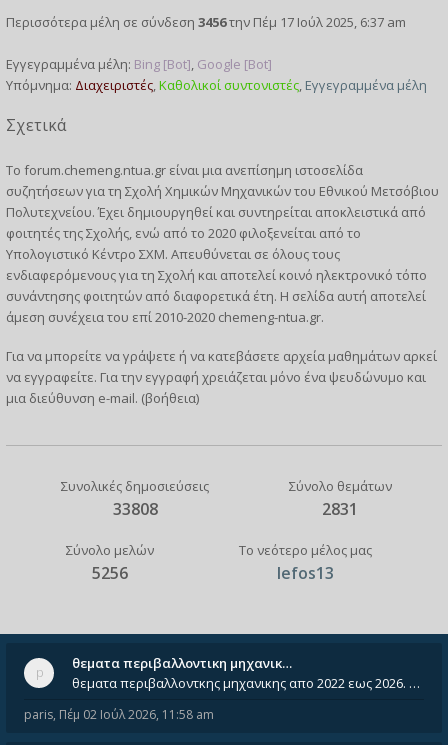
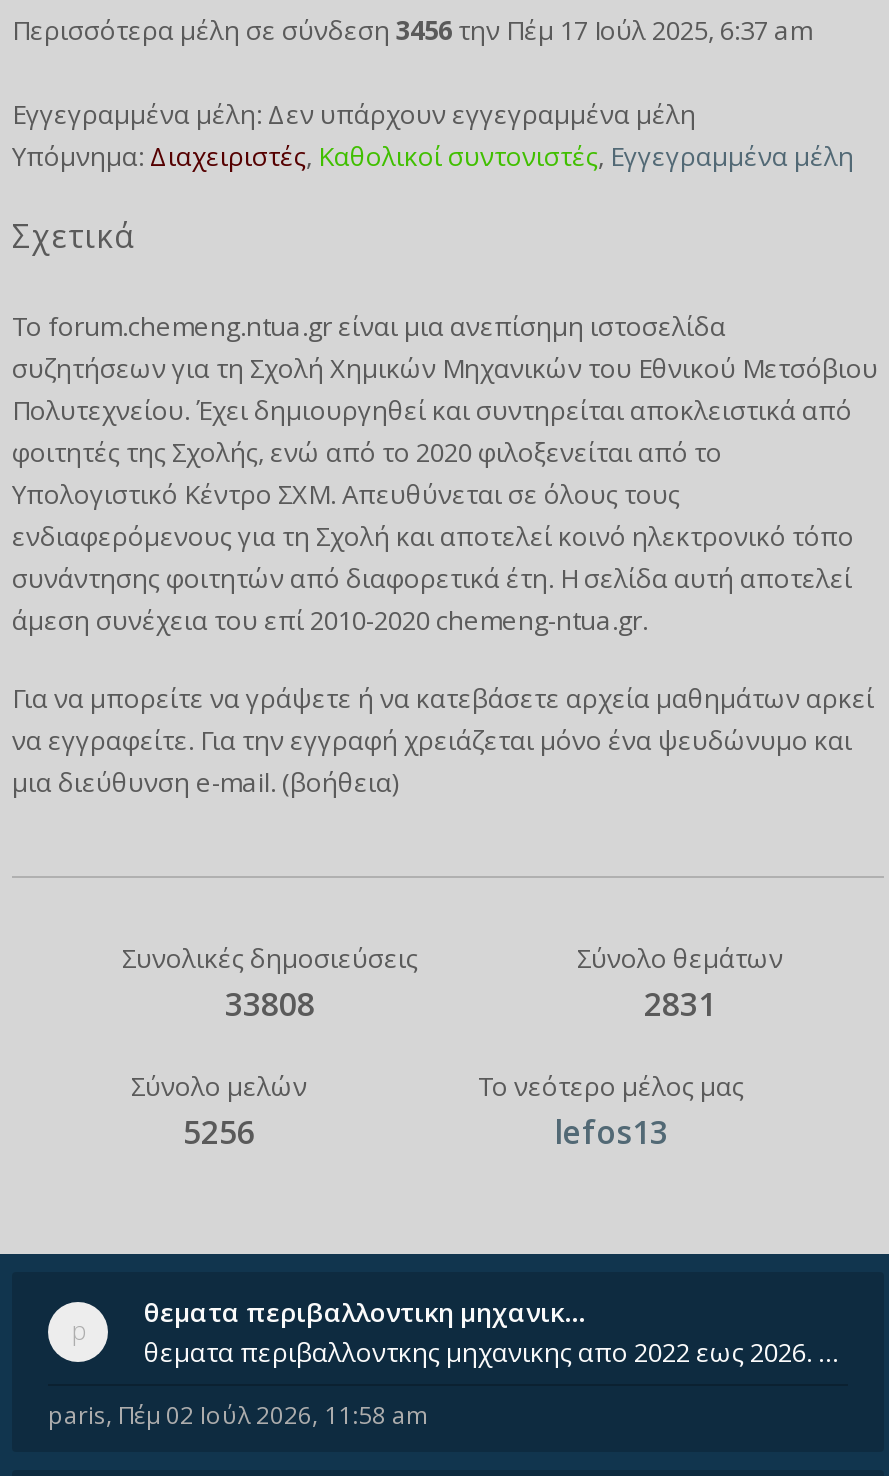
[6,55,272,73] Εγγεγραμμένα μέλη: Bing [Bot], Google [Bot] -> [12,96,696,132] Εγγεγραμμένα μέλη: Δεν υπάρχουν εγγεγραμμένα μέλη

